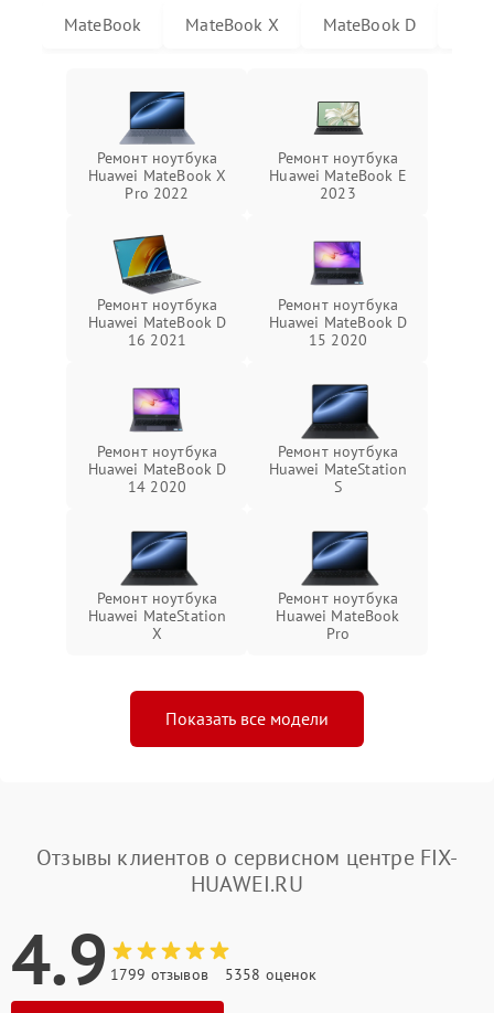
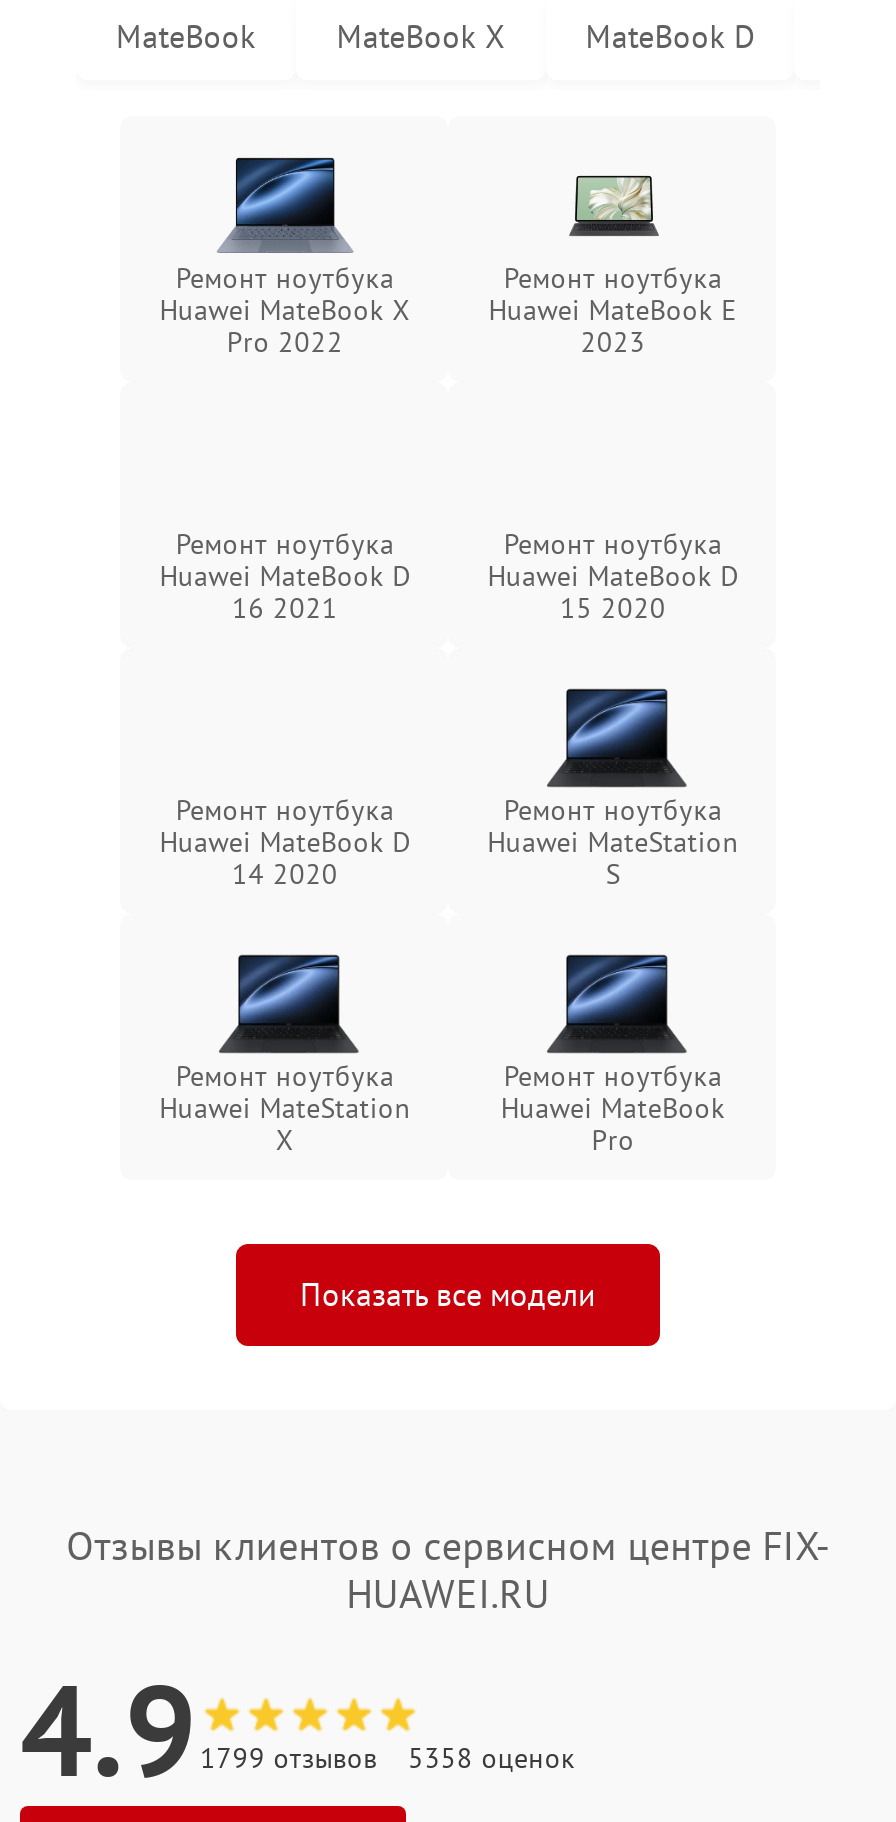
[112,234,201,292] [image] -> none
[310,241,364,286] [image] -> none
[129,387,183,433] [image] -> none

